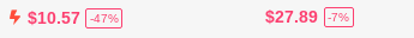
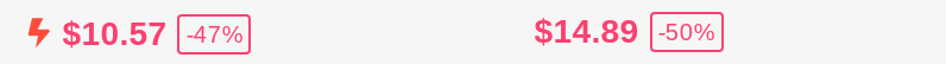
[265,7,318,26] $27.89 -> [534,13,639,50] $14.89
[328,11,350,24] -7% -> [658,20,715,46] -50%

